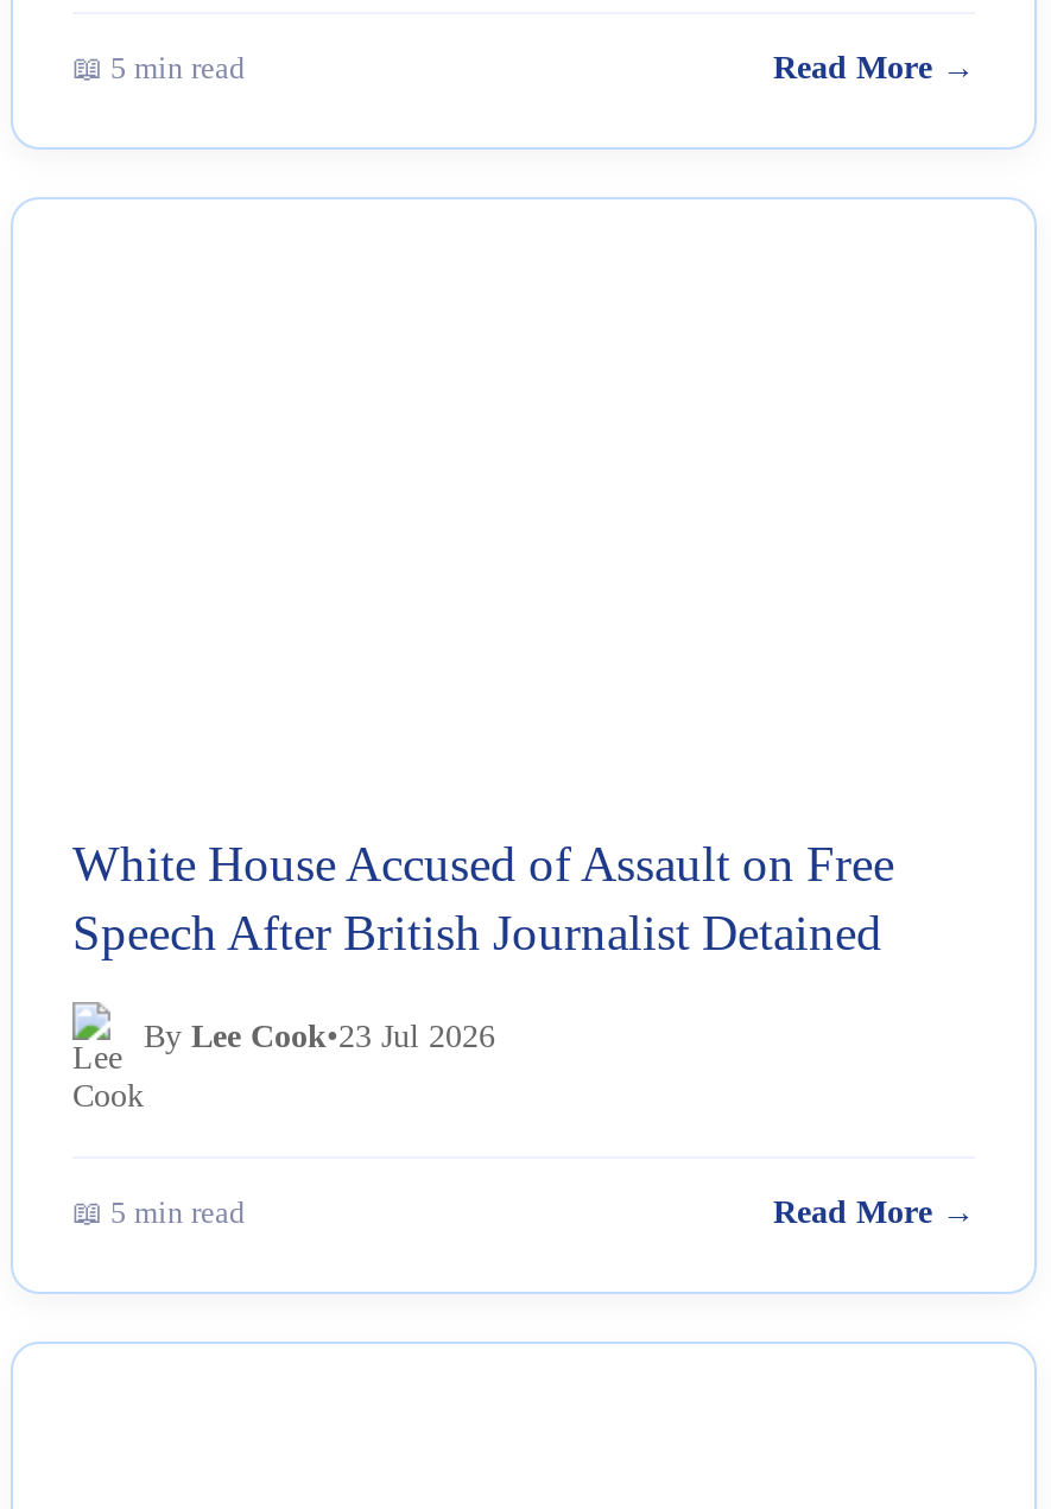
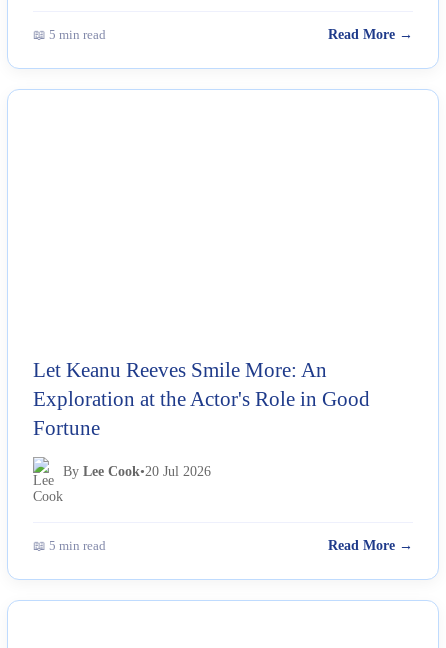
[72,837,894,960] White House Accused of Assault on Free | Speech After British Journalist Detained -> [33,358,370,439] Let Keanu Reeves Smile More: An | Exploration at the Actor's Role in Good | Fortune
[144,1020,495,1055] By Lee Cook•23 Jul 2026 -> [63,464,211,479] By Lee Cook•20 Jul 2026

